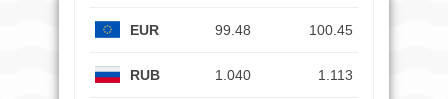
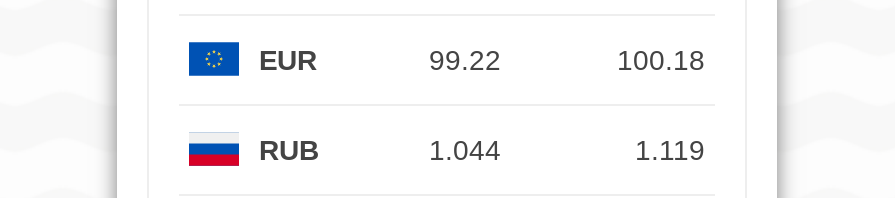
[215,22,251,38] 99.48 -> [429,44,501,76] 99.22
[309,22,353,38] 100.45 -> [617,44,705,76] 100.18
[215,67,251,83] 1.040 -> [429,134,501,166] 1.044
[318,67,353,83] 1.113 -> [635,134,705,166] 1.119

